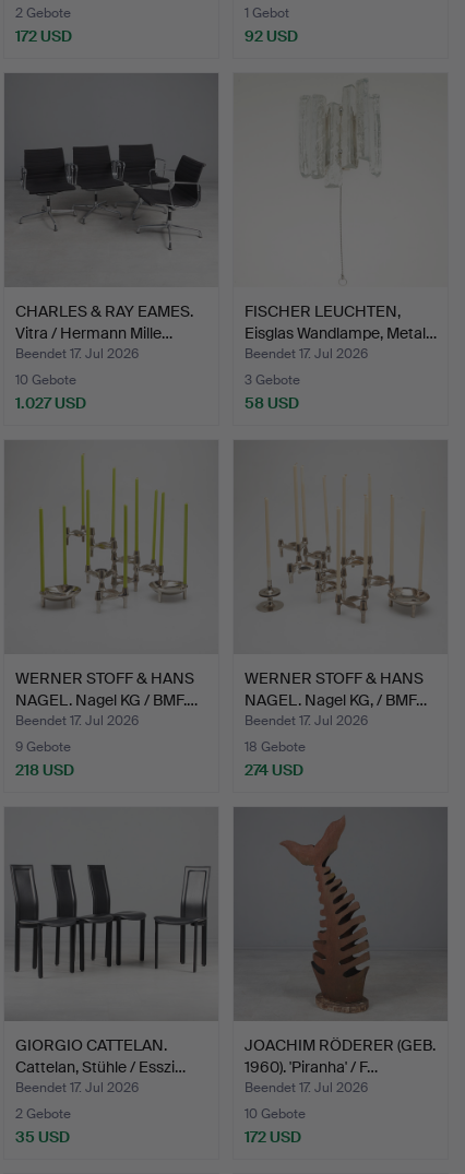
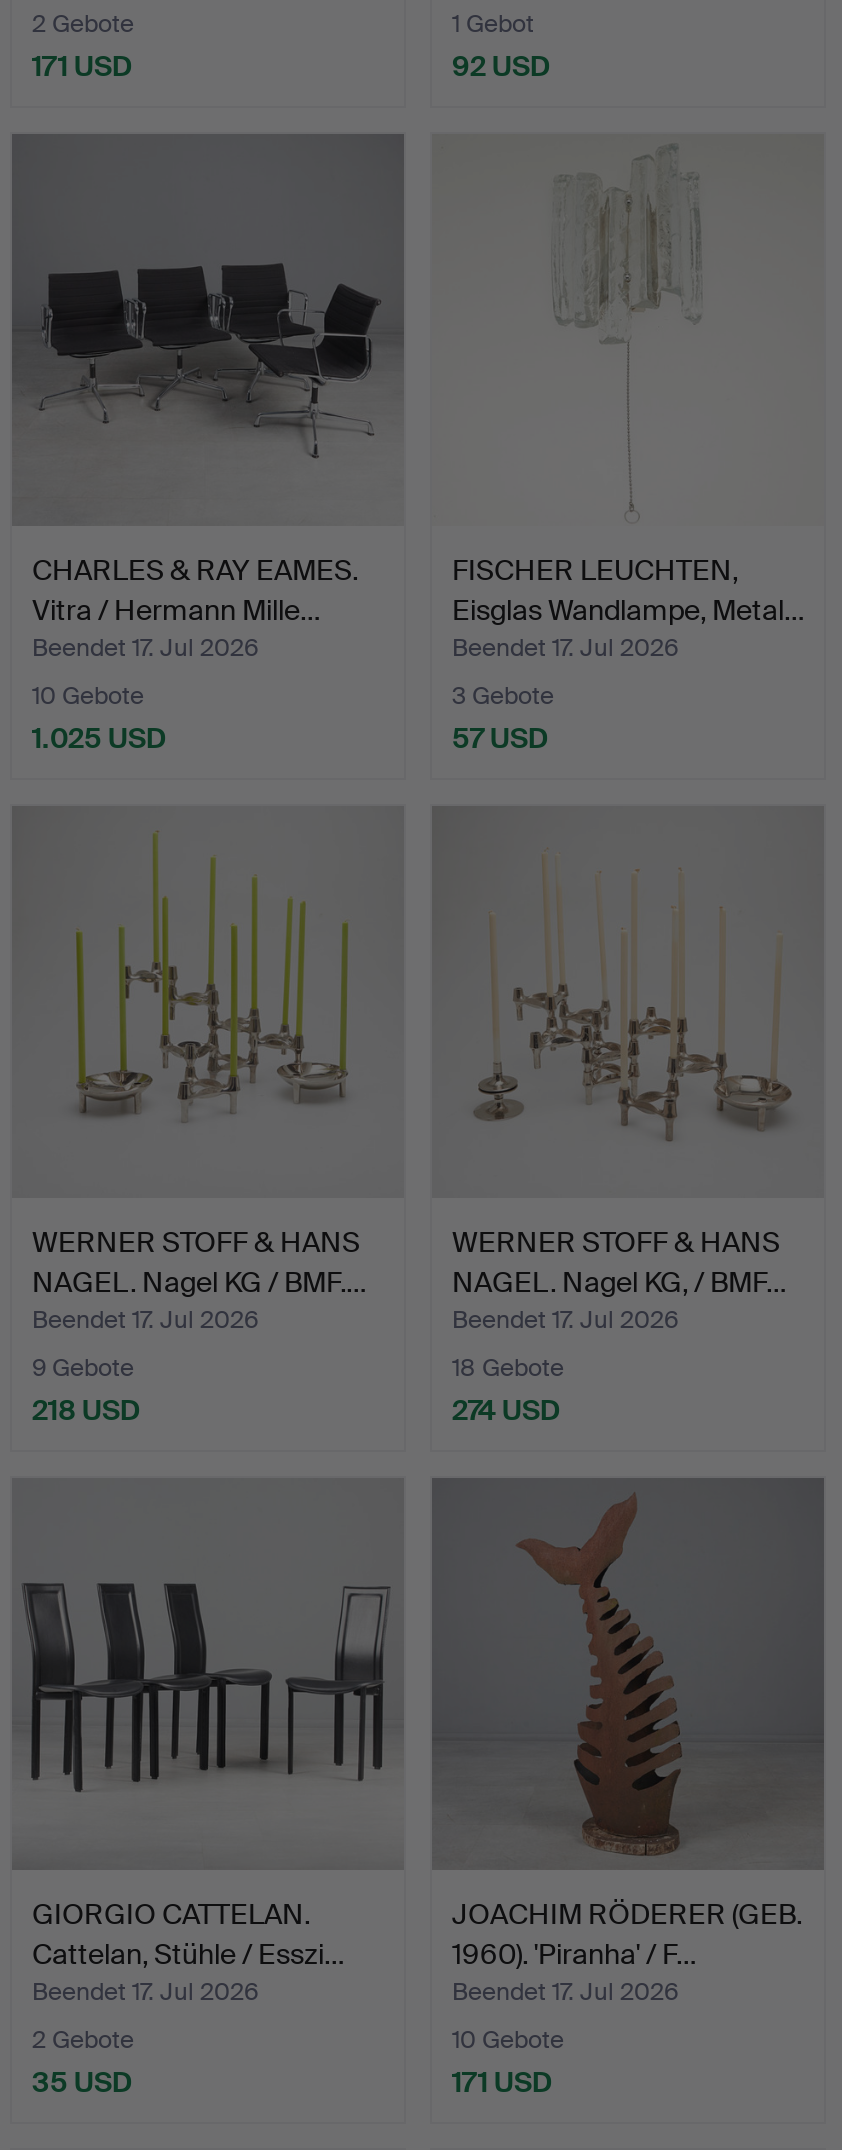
[15,26,72,46] 172 USD -> [32,48,132,84] 171 USD
[15,393,86,413] 1.027 USD -> [32,720,166,756] 1.025 USD
[245,393,299,413] 58 USD -> [452,720,548,756] 57 USD
[245,1127,301,1147] 172 USD -> [452,2064,552,2100] 171 USD

